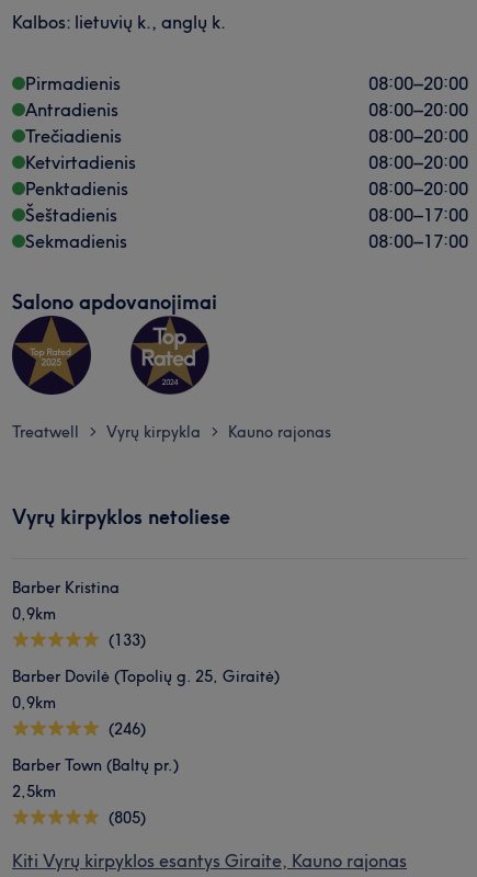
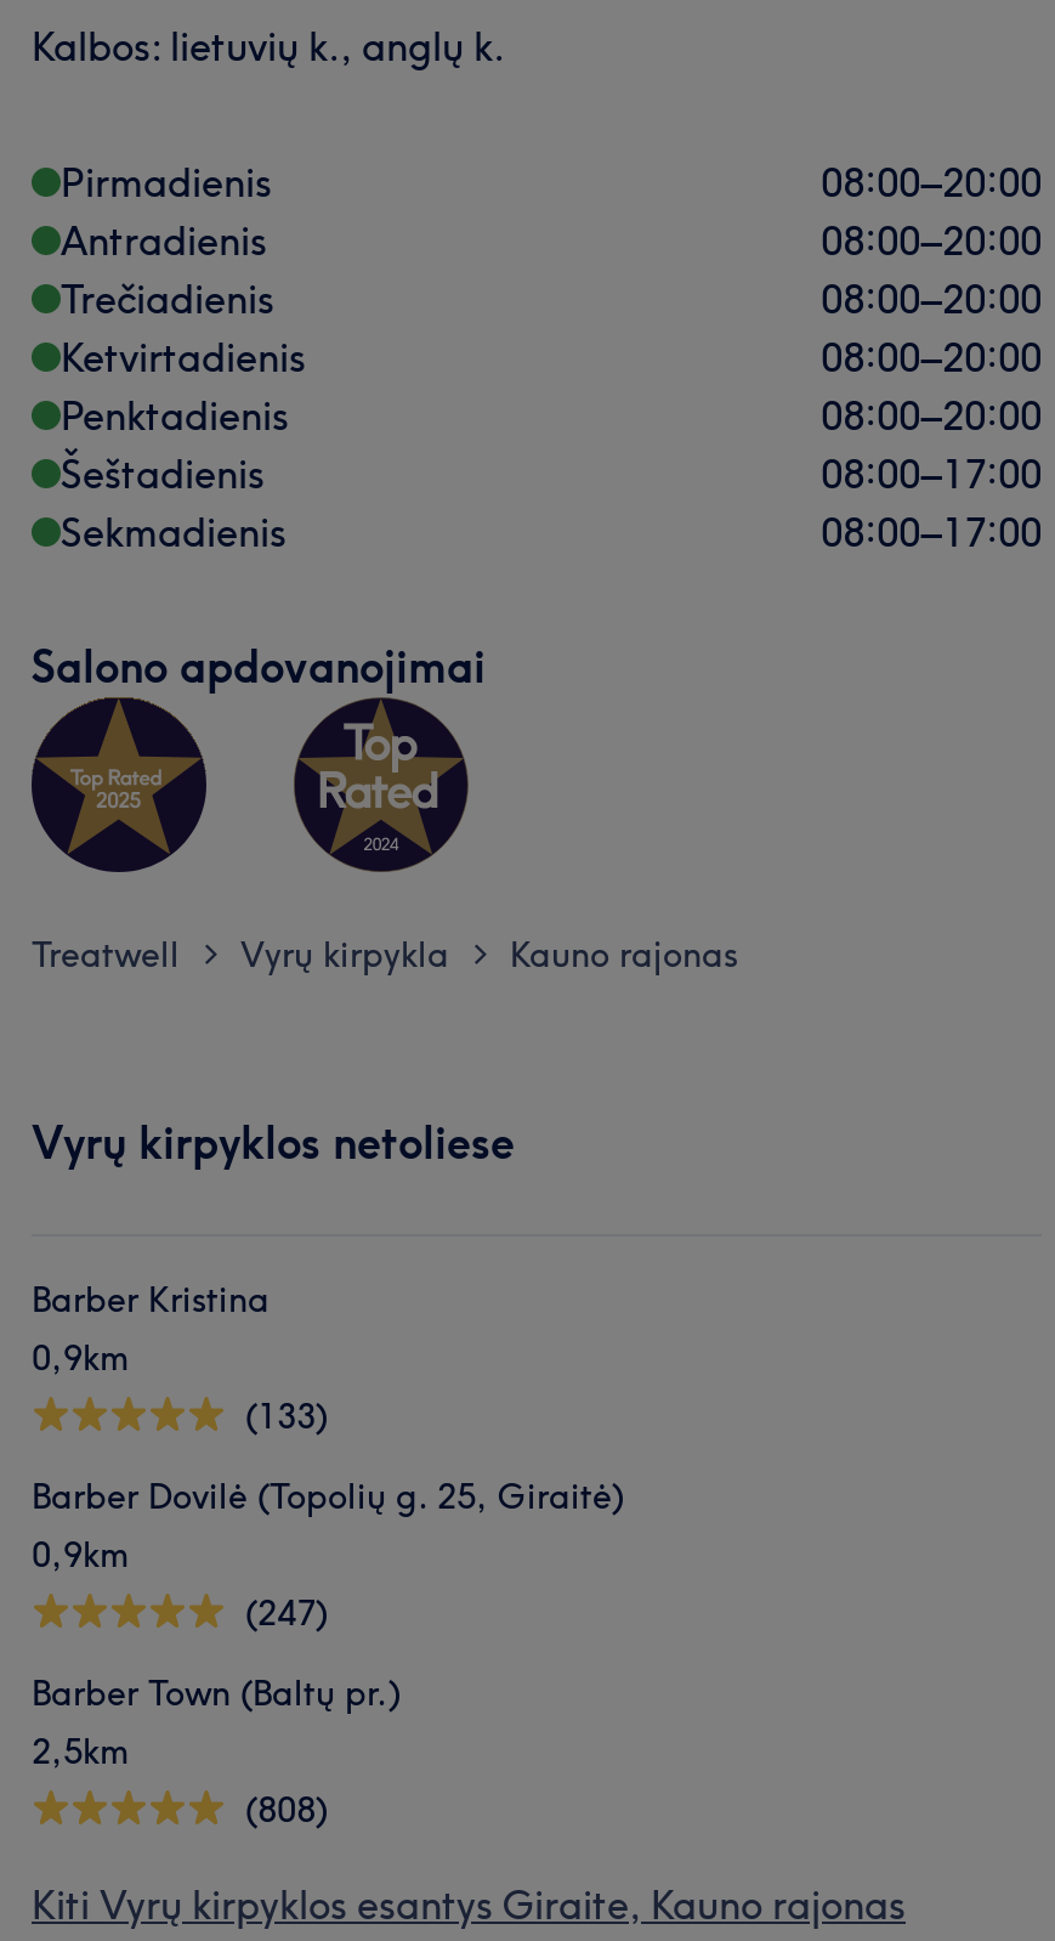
[109,719,146,739] (246) -> [245,1591,328,1635] (247)
[109,808,146,828] (805) -> [245,1788,328,1832] (808)

